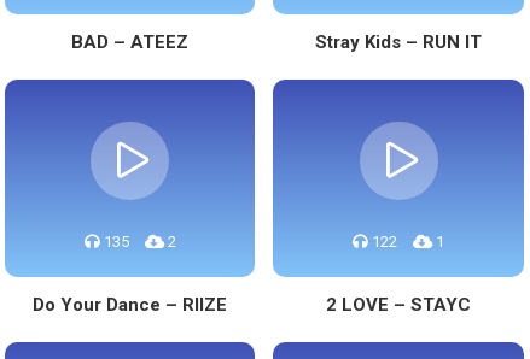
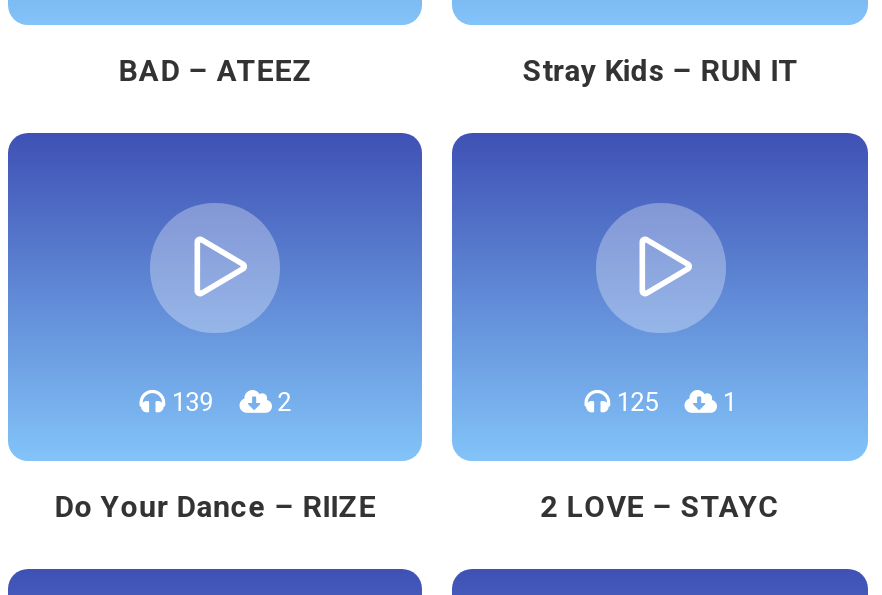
[100,233,176,251] 135 2 -> [165,387,291,417] 139 2
[368,233,445,251] 122 1 -> [610,387,736,417] 125 1

